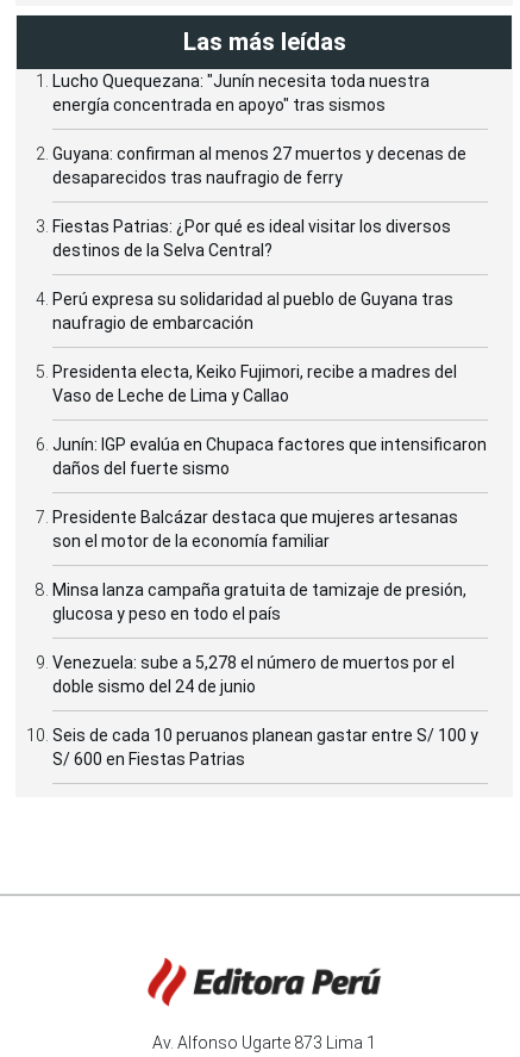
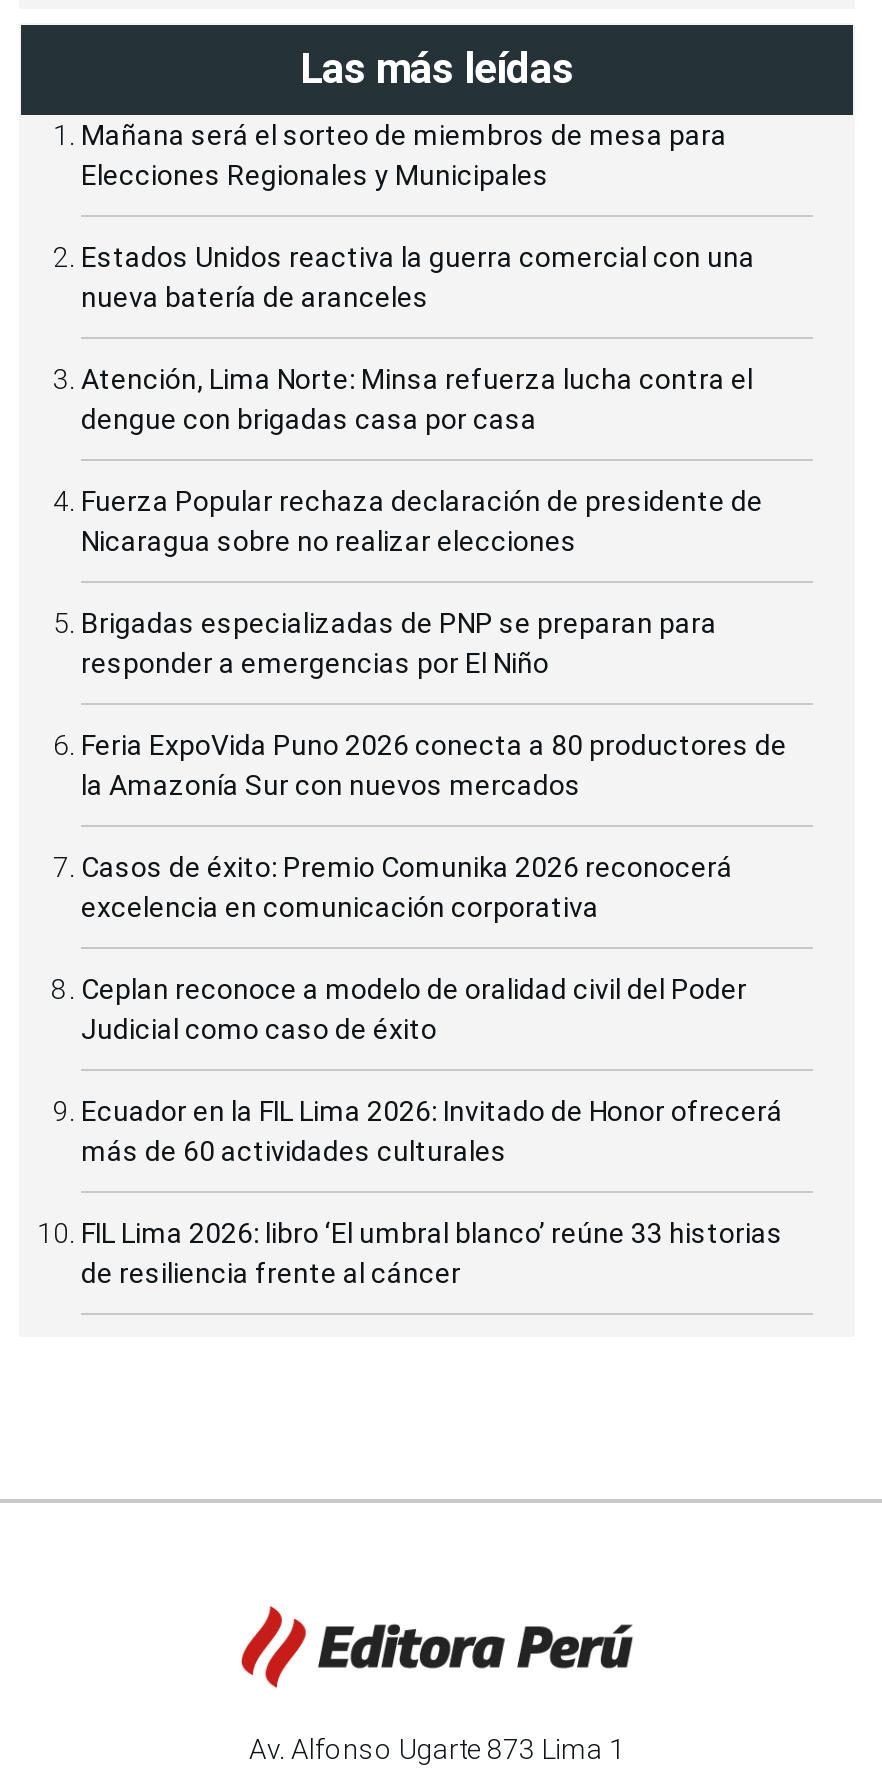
[52,71,430,114] Lucho Quequezana: "Junín necesita toda nuestra | energía concentrada en apoyo" tras sismos -> [81,118,727,190] Mañana será el sorteo de miembros de mesa para | Elecciones Regionales y Municipales
[52,144,466,186] Guyana: confirman al menos 27 muertos y decenas de | desaparecidos tras naufragio de ferry -> [81,240,755,312] Estados Unidos reactiva la guerra comercial con una | nueva batería de aranceles
[52,216,451,259] Fiestas Patrias: ¿Por qué es ideal visitar los diversos | destinos de la Selva Central? -> [81,362,753,434] Atención, Lima Norte: Minsa refuerza lucha contra el | dengue con brigadas casa por casa
[52,289,453,332] Perú expresa su solidaridad al pueblo de Guyana tras | naufragio de embarcación -> [81,484,763,556] Fuerza Popular rechaza declaración de presidente de | Nicaragua sobre no realizar elecciones
[52,362,457,405] Presidenta electa, Keiko Fujimori, recibe a madres del | Vaso de Leche de Lima y Callao -> [81,606,717,678] Brigadas especializadas de PNP se preparan para | responder a emergencias por El Niño
[52,434,487,477] Junín: IGP evalúa en Chupaca factores que intensificaron | daños del fuerte sismo -> [81,728,787,800] Feria ExpoVida Puno 2026 conecta a 80 productores de | la Amazonía Sur con nuevos mercados
[52,507,458,550] Presidente Balcázar destaca que mujeres artesanas | son el motor de la economía familiar -> [81,850,733,922] Casos de éxito: Premio Comunika 2026 reconocerá | excelencia en comunicación corporativa
[52,580,466,623] Minsa lanza campaña gratuita de tamizaje de presión, | glucosa y peso en todo el país -> [81,972,747,1044] Ceplan reconoce a modelo de oralidad civil del Poder | Judicial como caso de éxito
[52,652,455,695] Venezuela: sube a 5,278 el número de muertos por el | doble sismo del 24 de junio -> [81,1094,783,1166] Ecuador en la FIL Lima 2026: Invitado de Honor ofrecerá | más de 60 actividades culturales
[52,725,478,768] Seis de cada 10 peruanos planean gastar entre S/ 100 y | S/ 600 en Fiestas Patrias -> [81,1216,783,1288] FIL Lima 2026: libro ‘El umbral blanco’ reúne 33 historias | de resiliencia frente al cáncer

